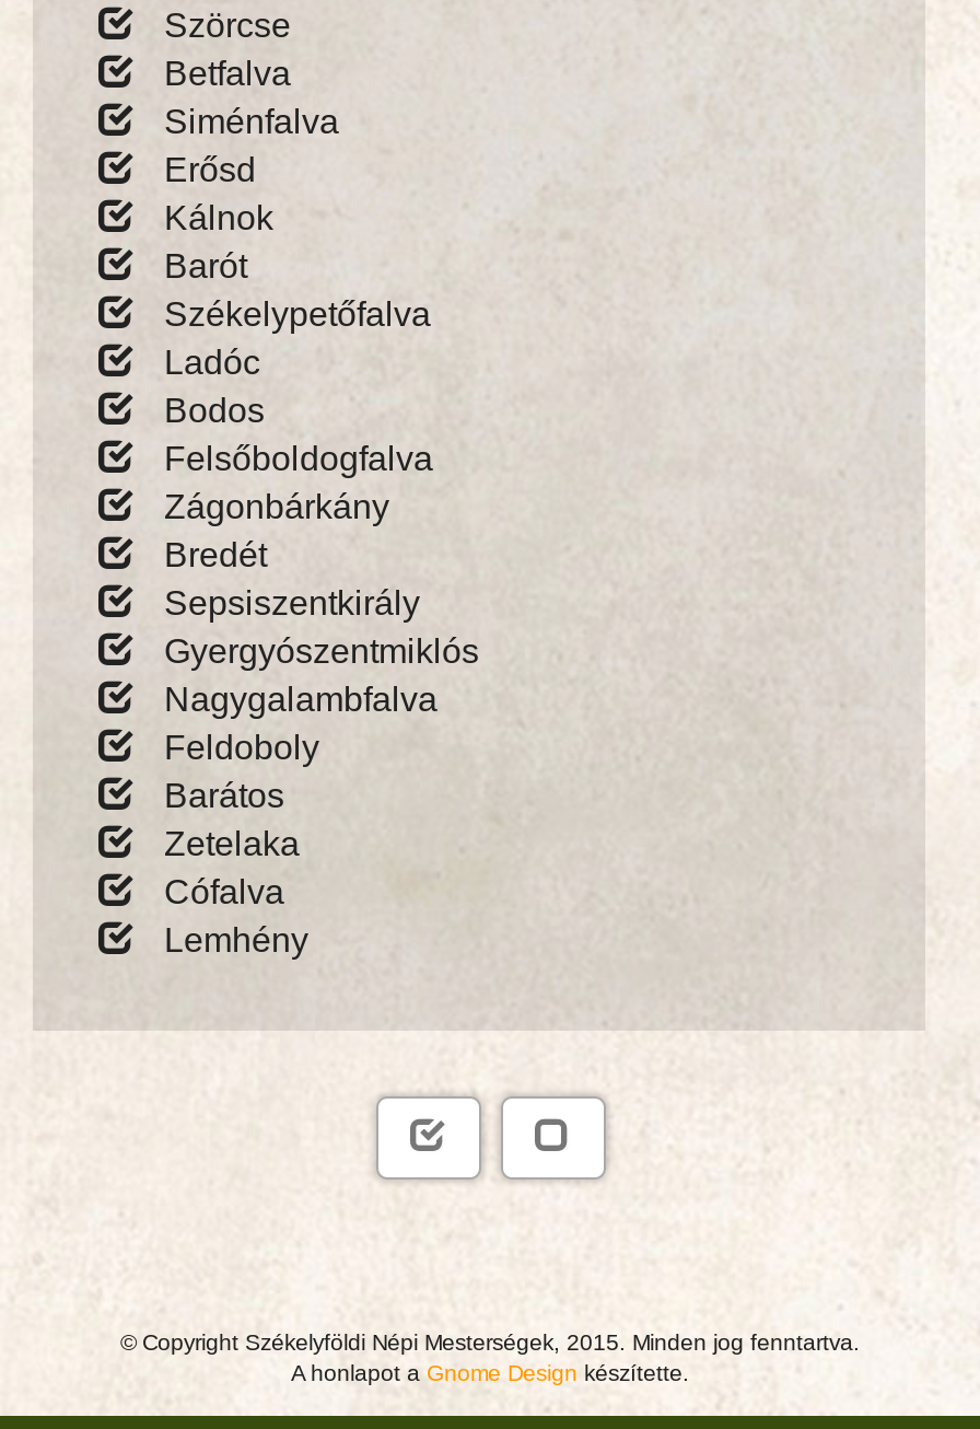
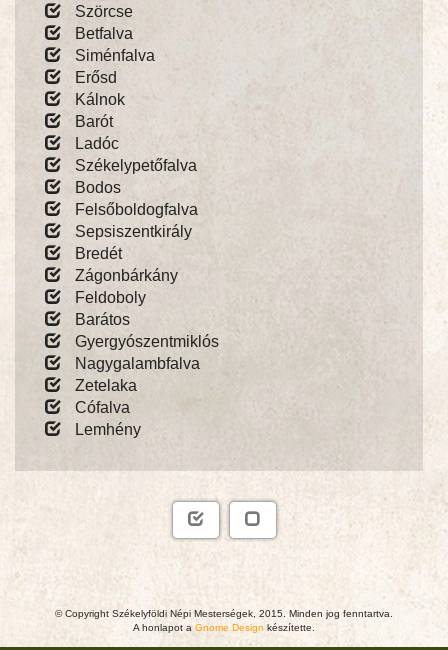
moved [164,295,431,333] -> [75,157,197,174]: Székelypetőfalva
moved [164,344,260,381] -> [75,135,119,152]: Ladóc
moved [164,488,389,573] -> [75,245,178,284]: Bredét | Zágonbárkány
moved [164,584,420,621] -> [75,223,192,240]: Sepsiszentkirály
moved [164,632,488,718] -> [75,333,223,372]: Gyergyószentmiklós | Nagygalambfalva
moved [164,729,319,814] -> [75,289,146,328]: Feldoboly | Barátos

